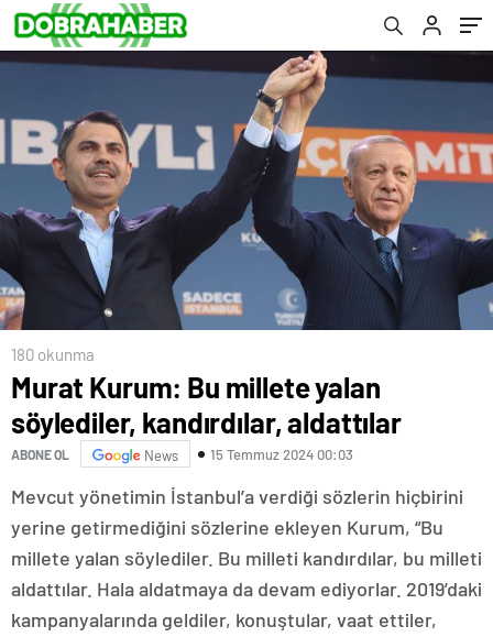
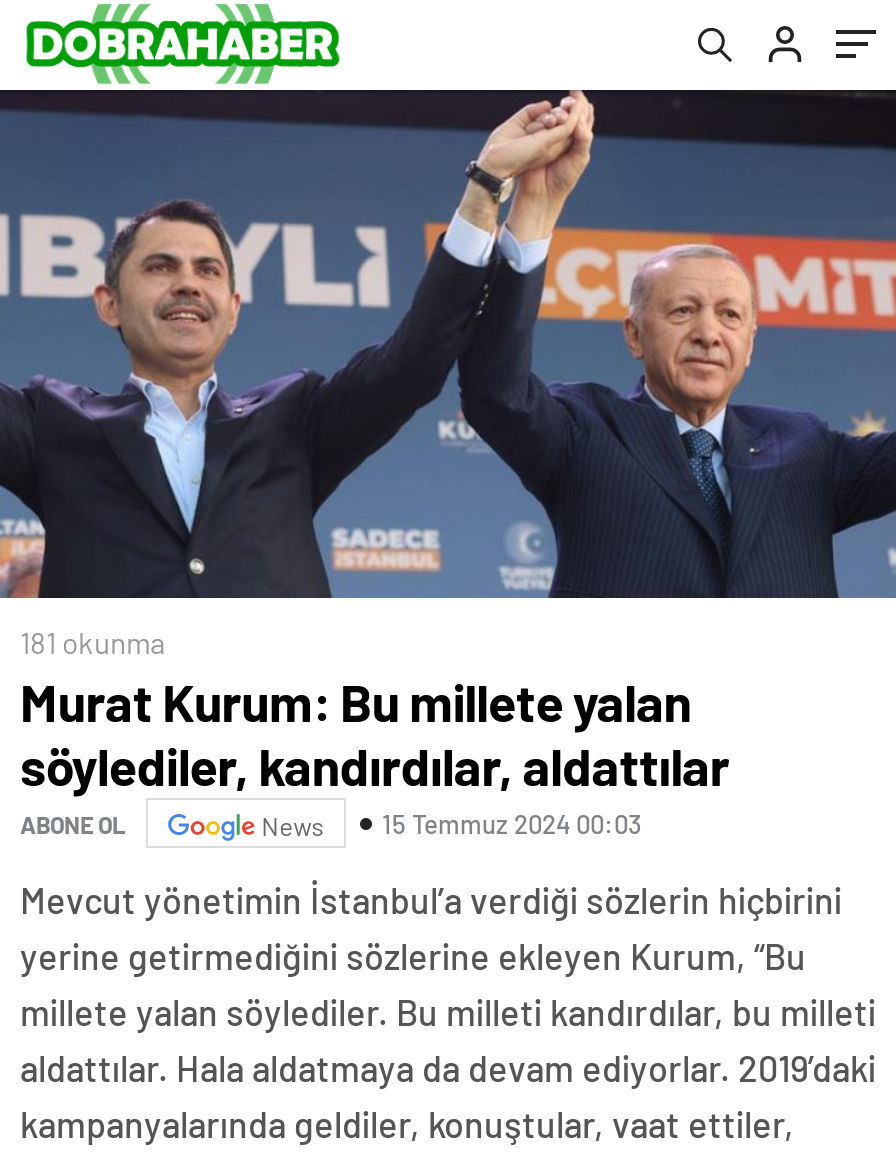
[11,345,95,364] 180 okunma -> [20,625,166,661] 181 okunma

